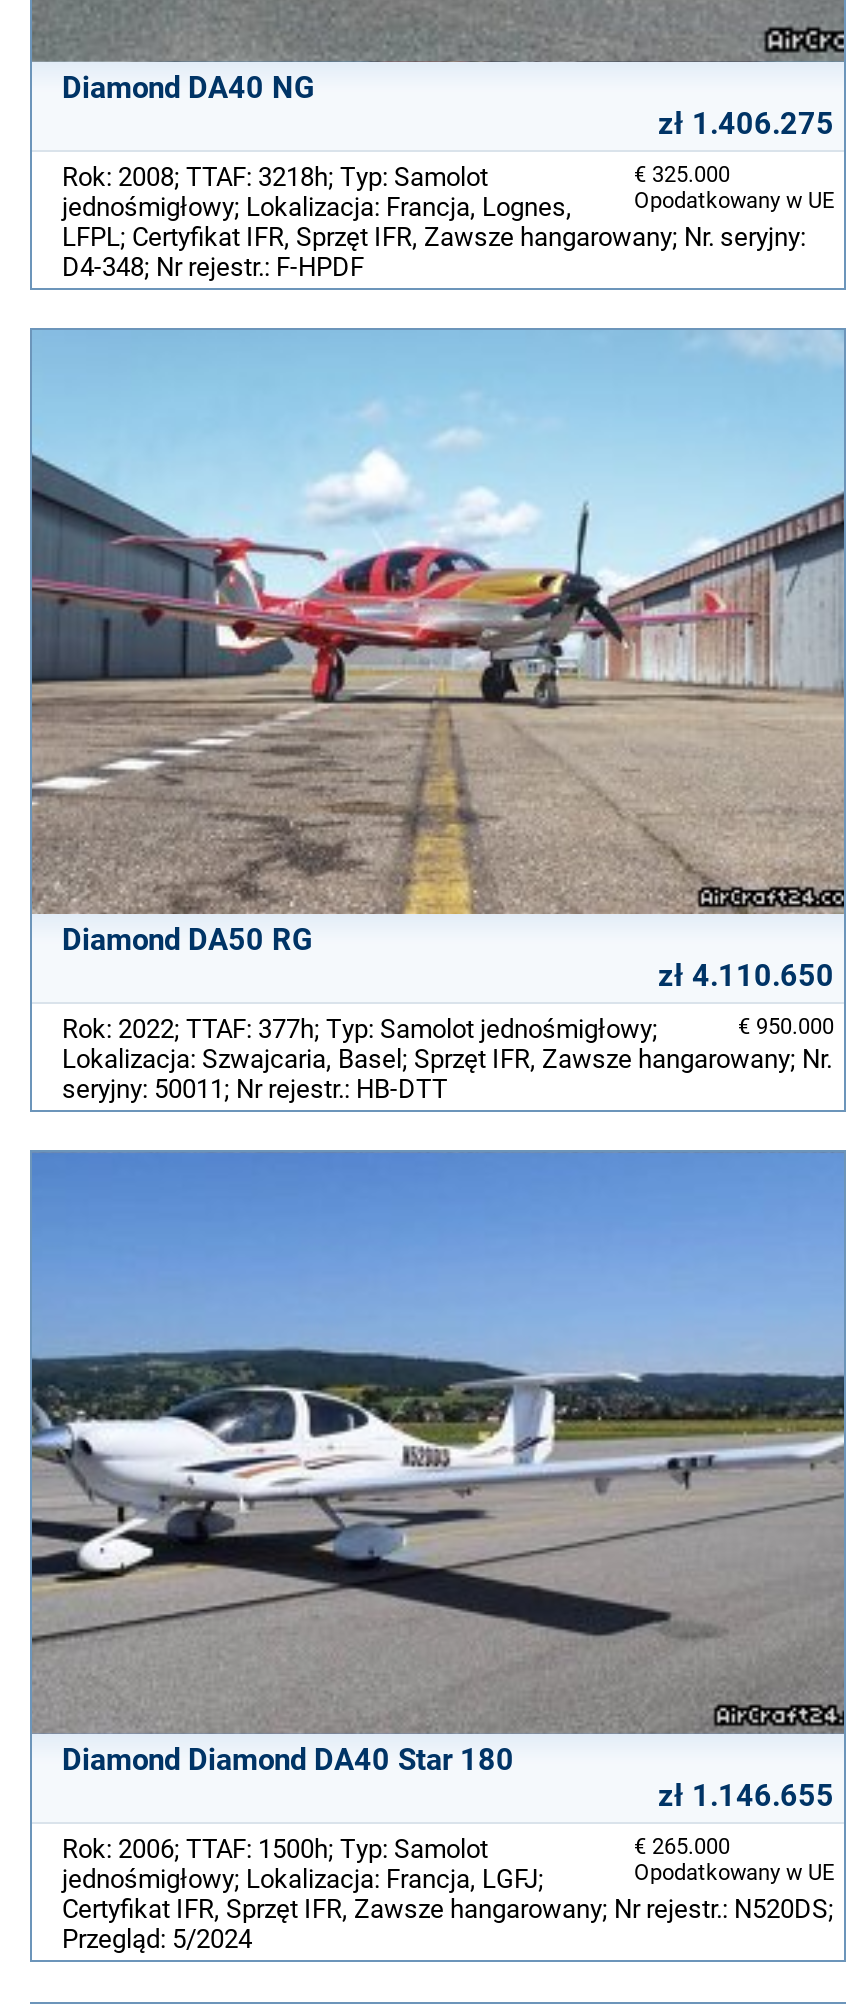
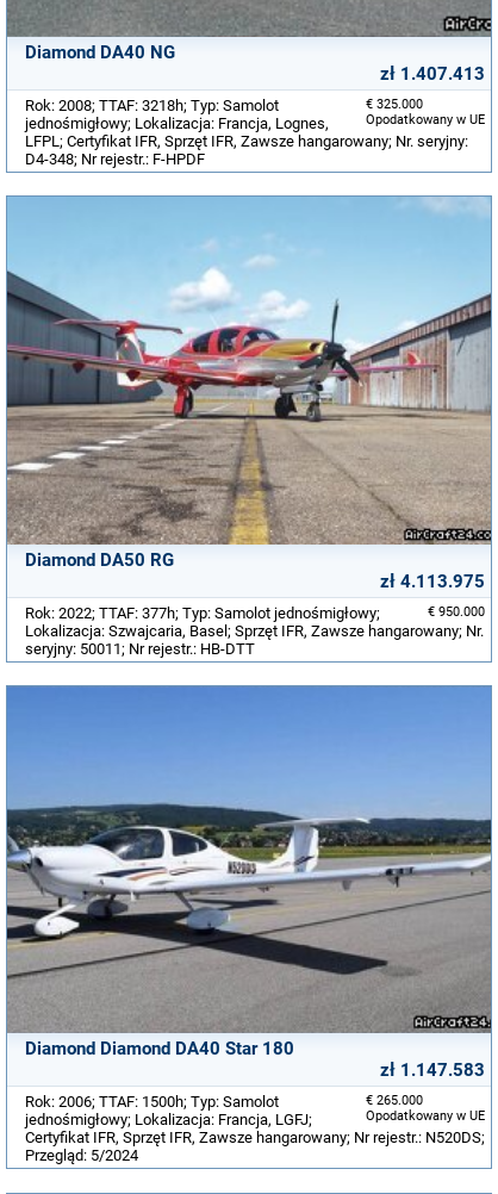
[658,106,834,142] zł 1.406.275 -> [380,63,485,84] zł 1.407.413
[658,957,834,993] zł 4.110.650 -> [380,570,485,592] zł 4.113.975
[658,1779,834,1815] zł 1.146.655 -> [380,1060,485,1081] zł 1.147.583

